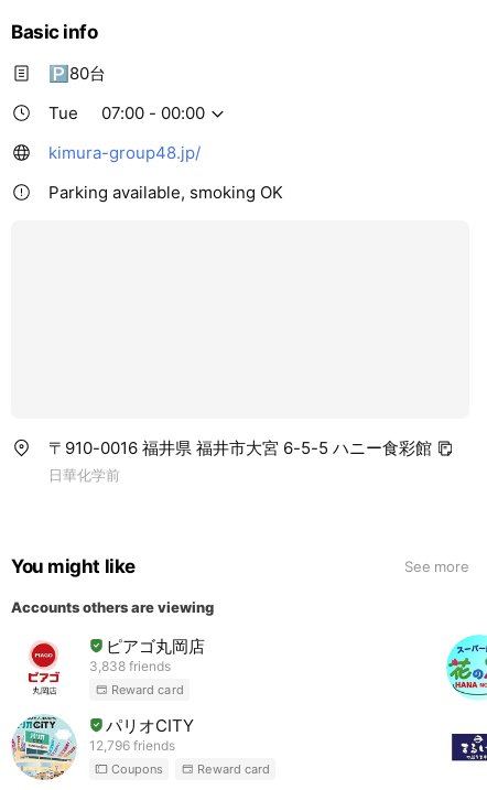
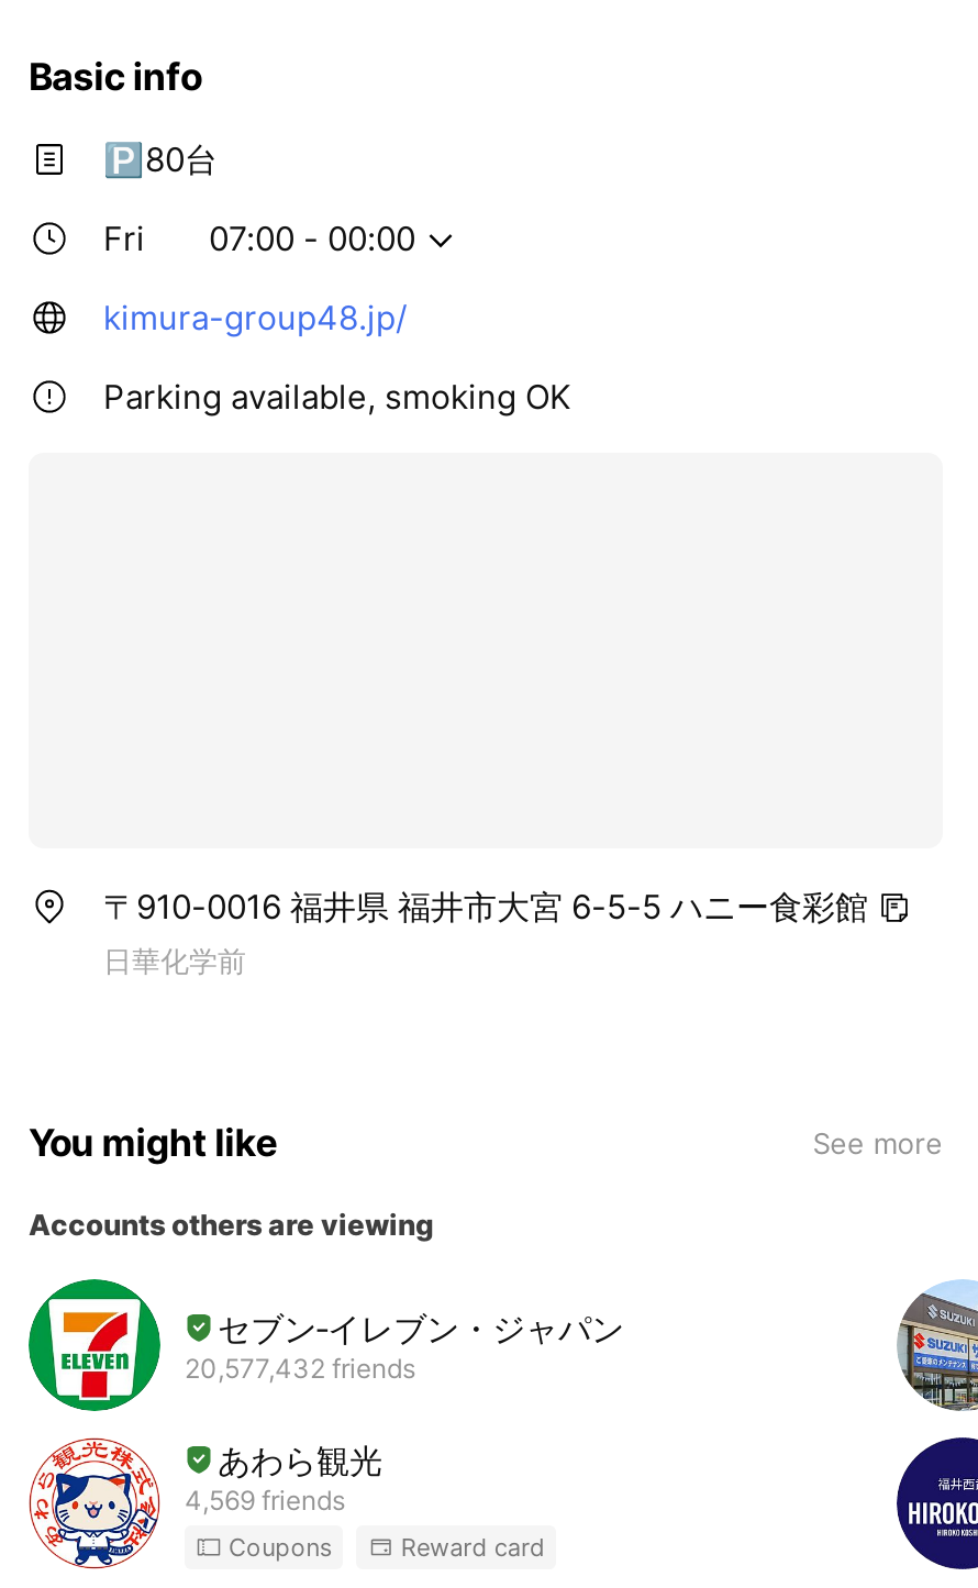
[48,103,78,124] Tue -> [103,218,145,260] Fri
[11,635,205,753] [image] | ピアゴ丸岡店 | 3,838 friends | Reward card | パリオCITY | 12,796 friends -> [26,1277,624,1516] [image] | セブン‐イレブン・ジャパン | 20,577,432 friends | あわら観光 | 4,569 friends
[446,635,484,701] [image] -> [897,1279,971,1413] [image]
[11,714,74,780] [image] -> [29,1435,154,1567] [image]
[446,714,484,780] [image] -> [894,1435,971,1572] [image]

